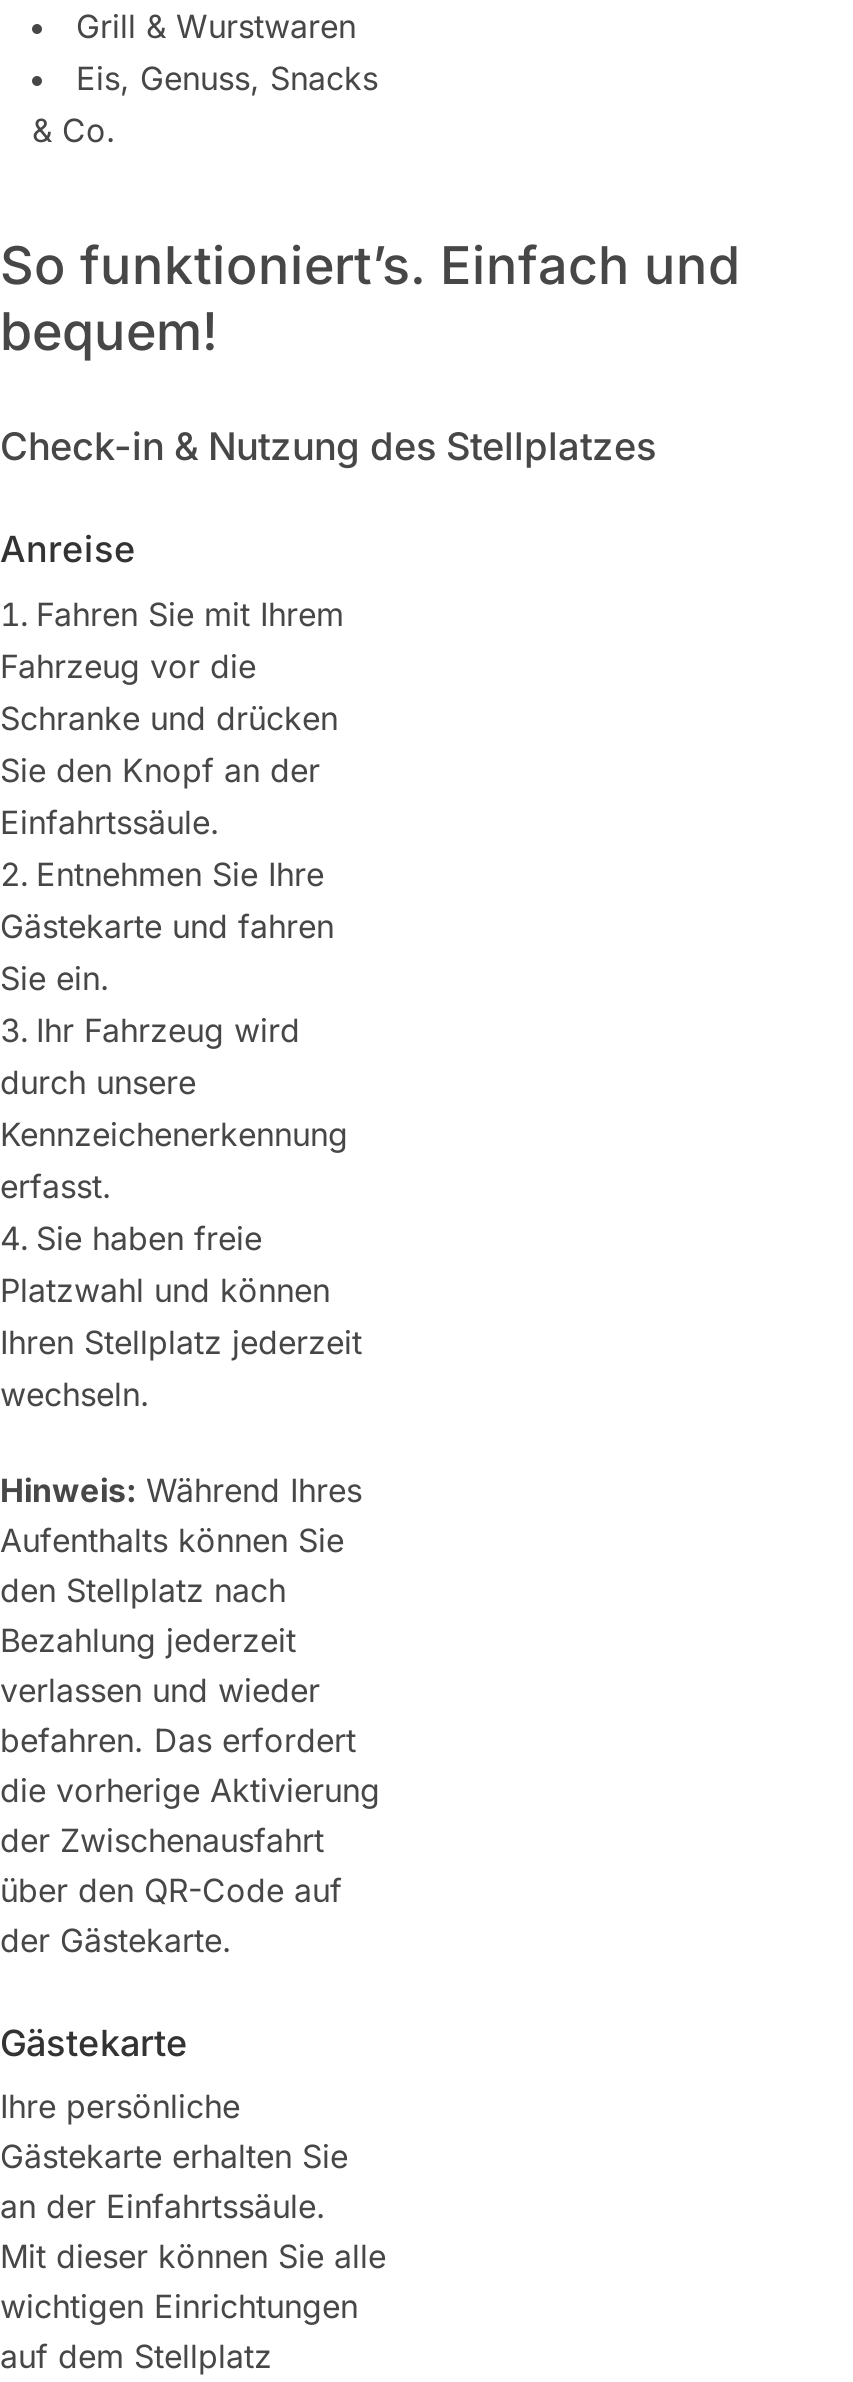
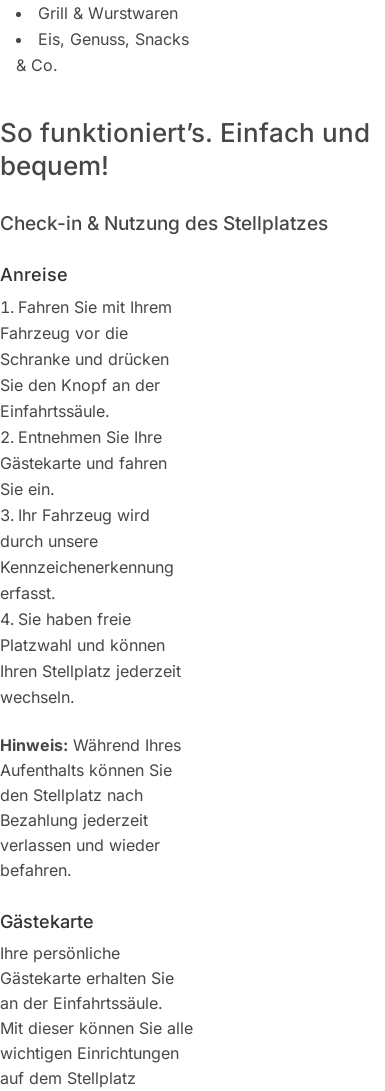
[0,1719,380,1959] befahren. Das erfordert | die vorherige Aktivierung | der Zwischenausfahrt | über den QR-Code auf | der Gästekarte. -> [0,860,72,880] befahren.

